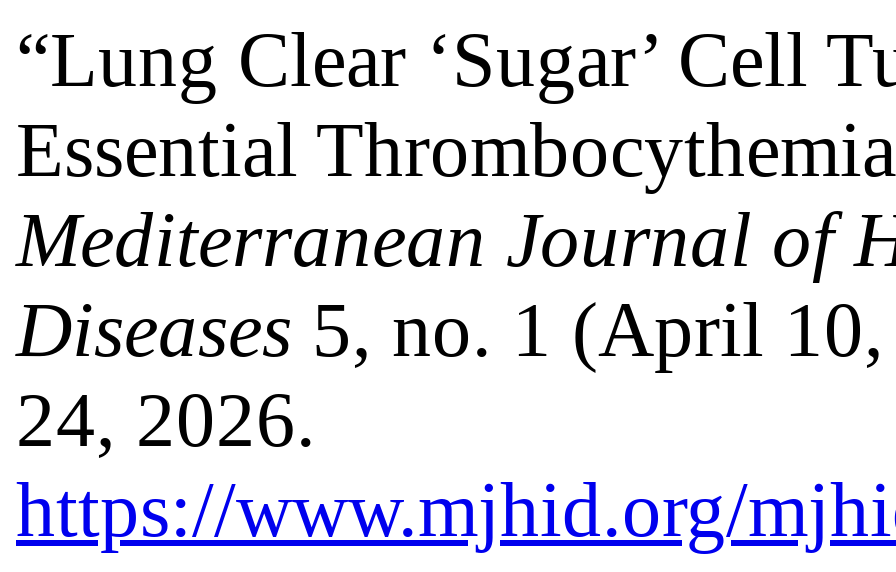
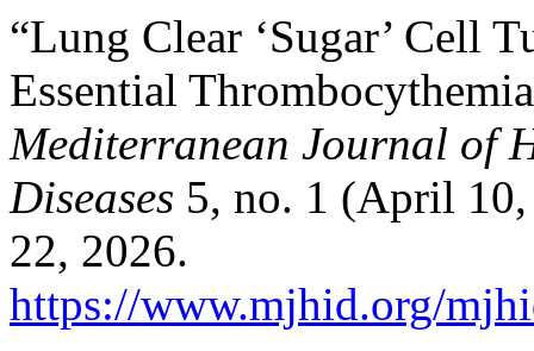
[16,376,316,462] 24, 2026. -> [10,225,188,276] 22, 2026.

